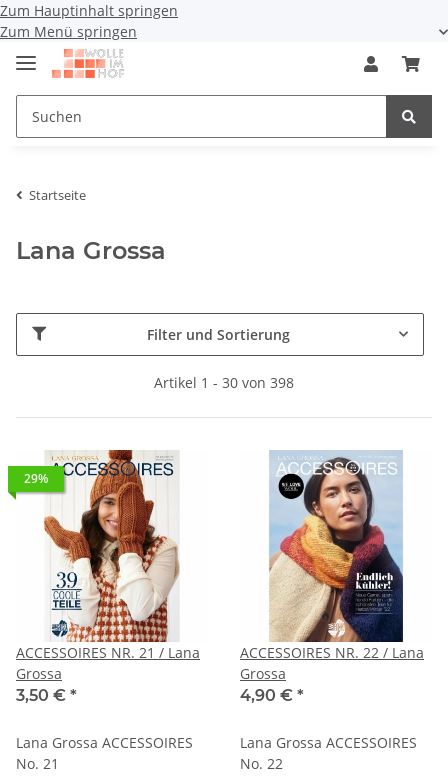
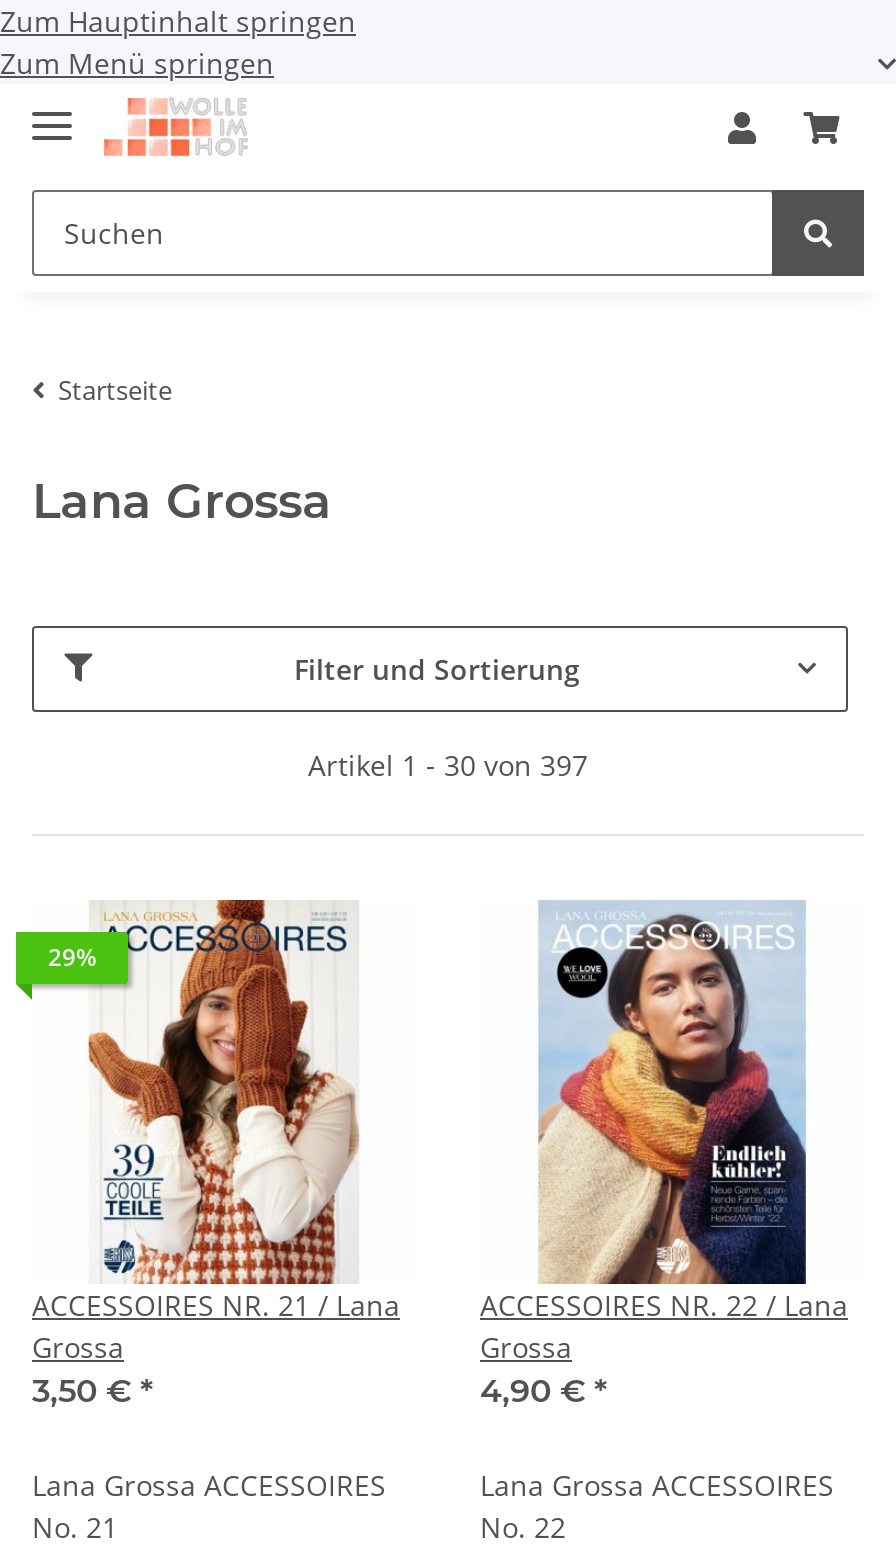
[154,373,294,392] Artikel 1 - 30 von 398 -> [308,746,588,784] Artikel 1 - 30 von 397

